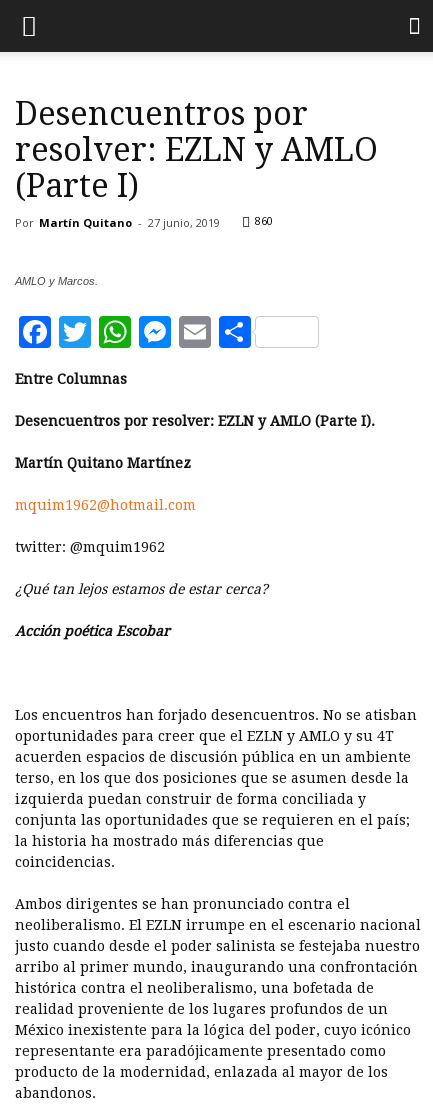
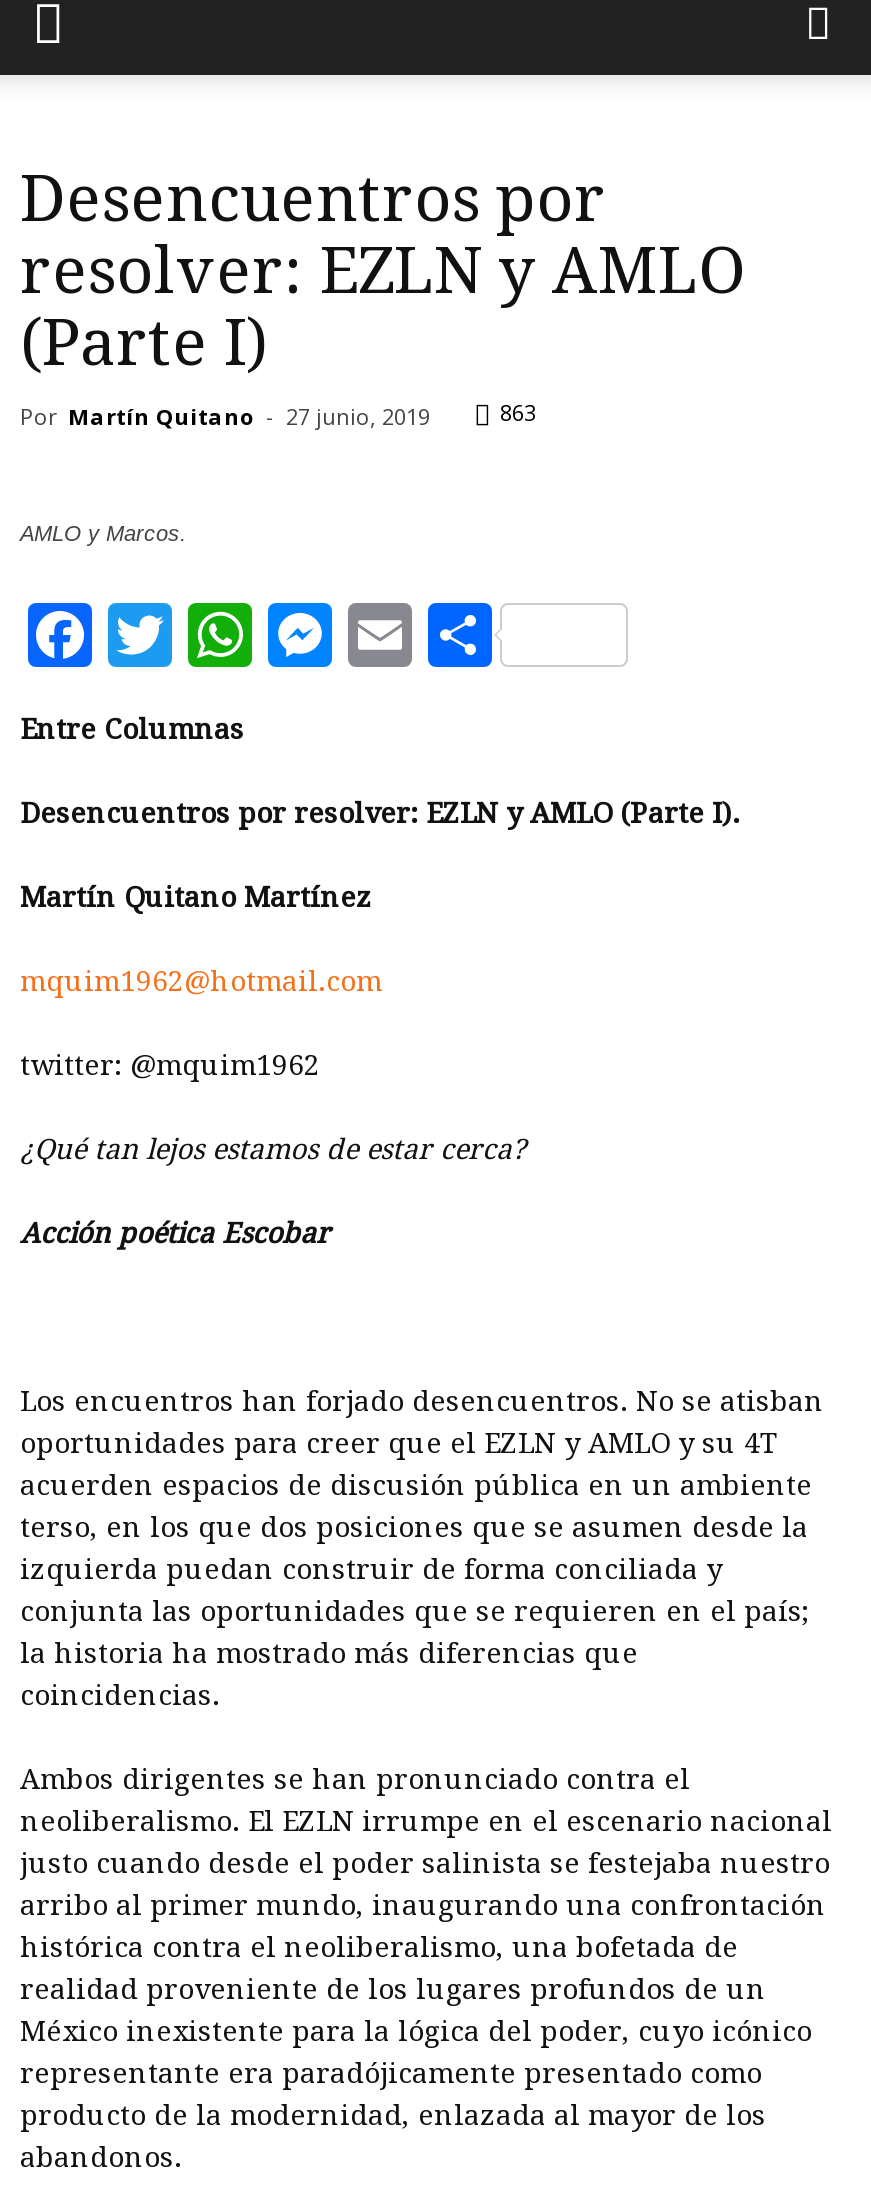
[255,213,273,228] 860 -> [500,397,536,427] 863

